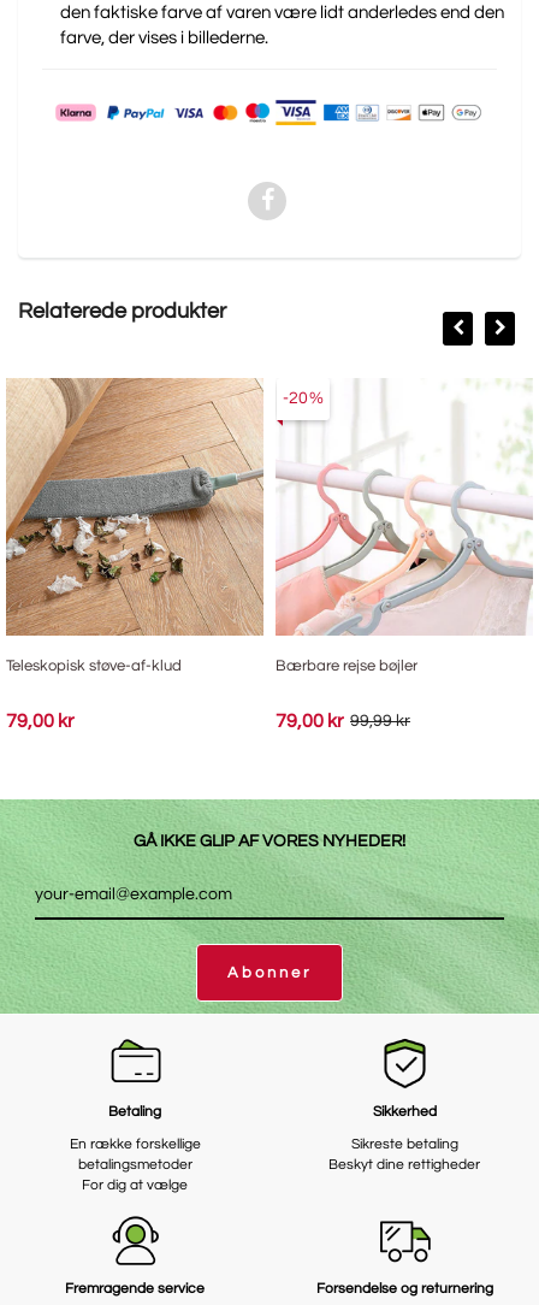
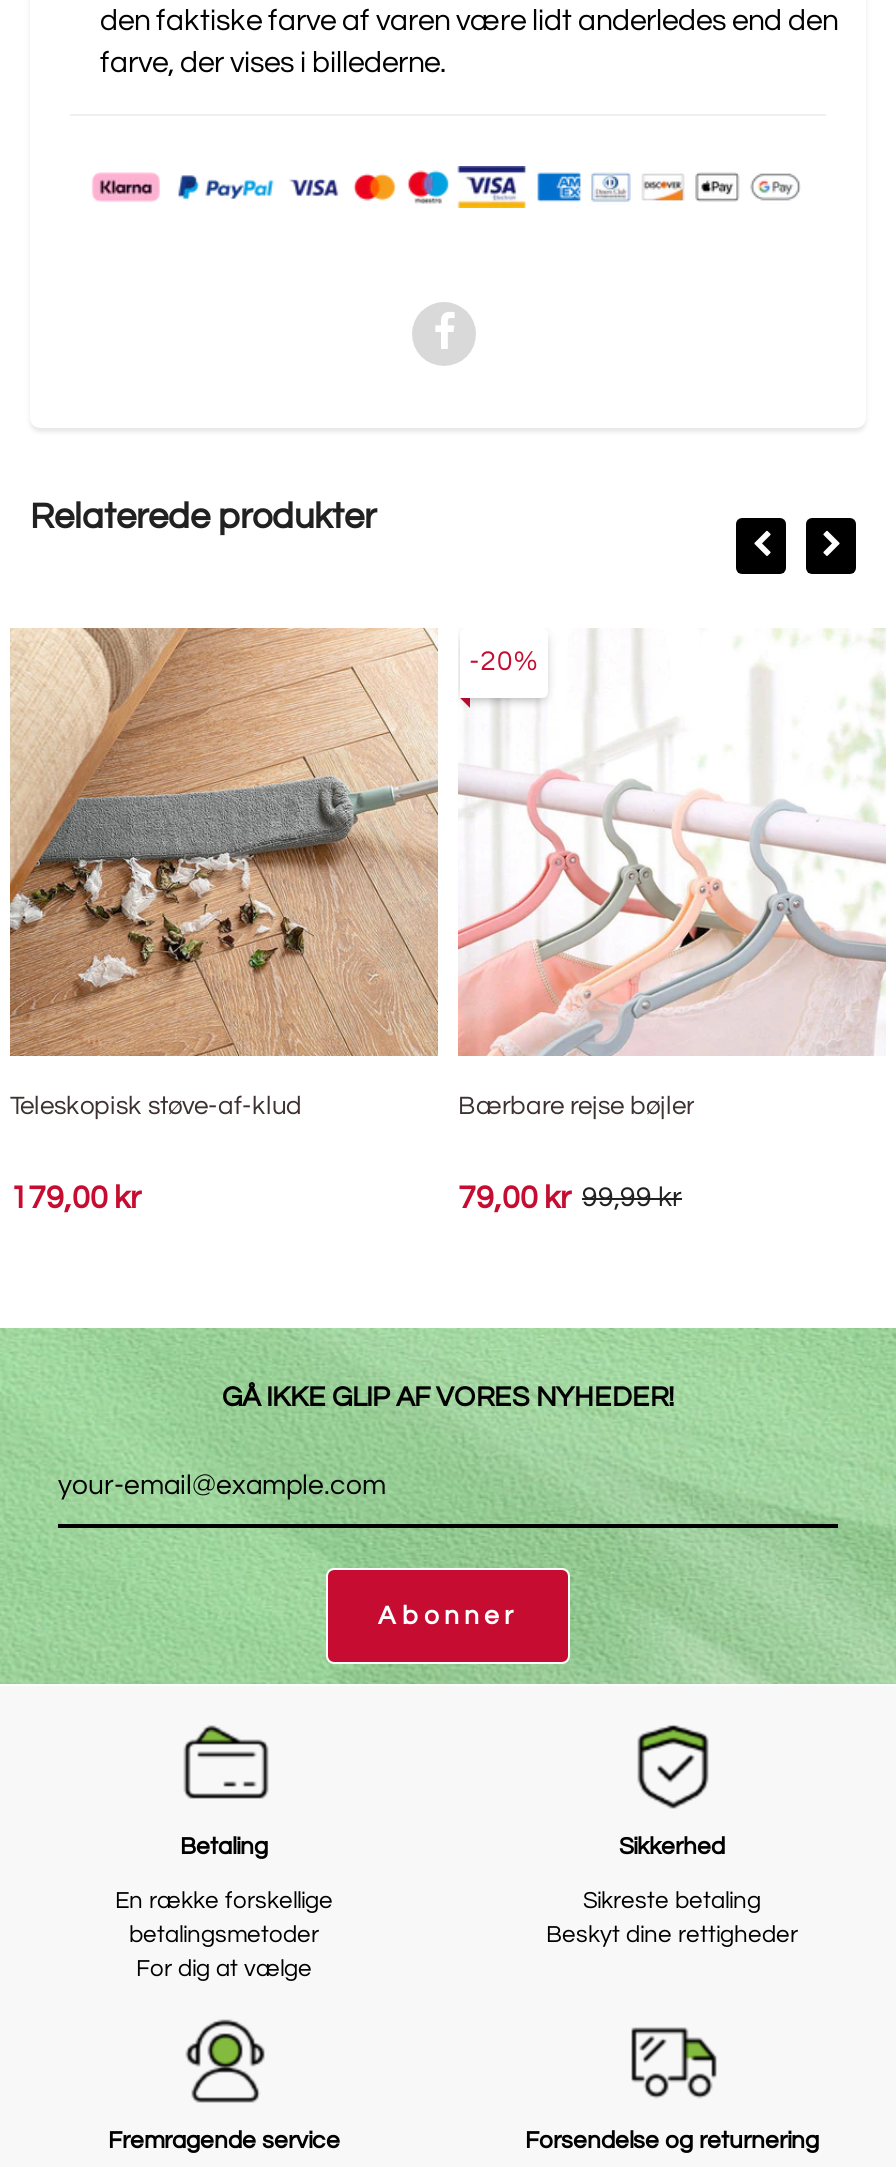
[6,711,75,731] 79,00 kr -> [10,1182,142,1214] 179,00 kr

